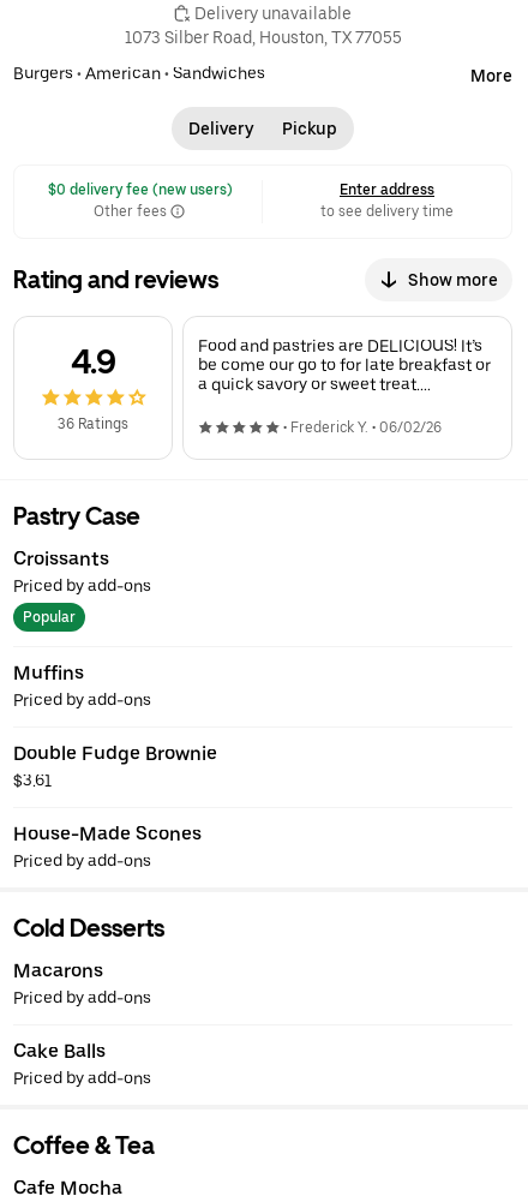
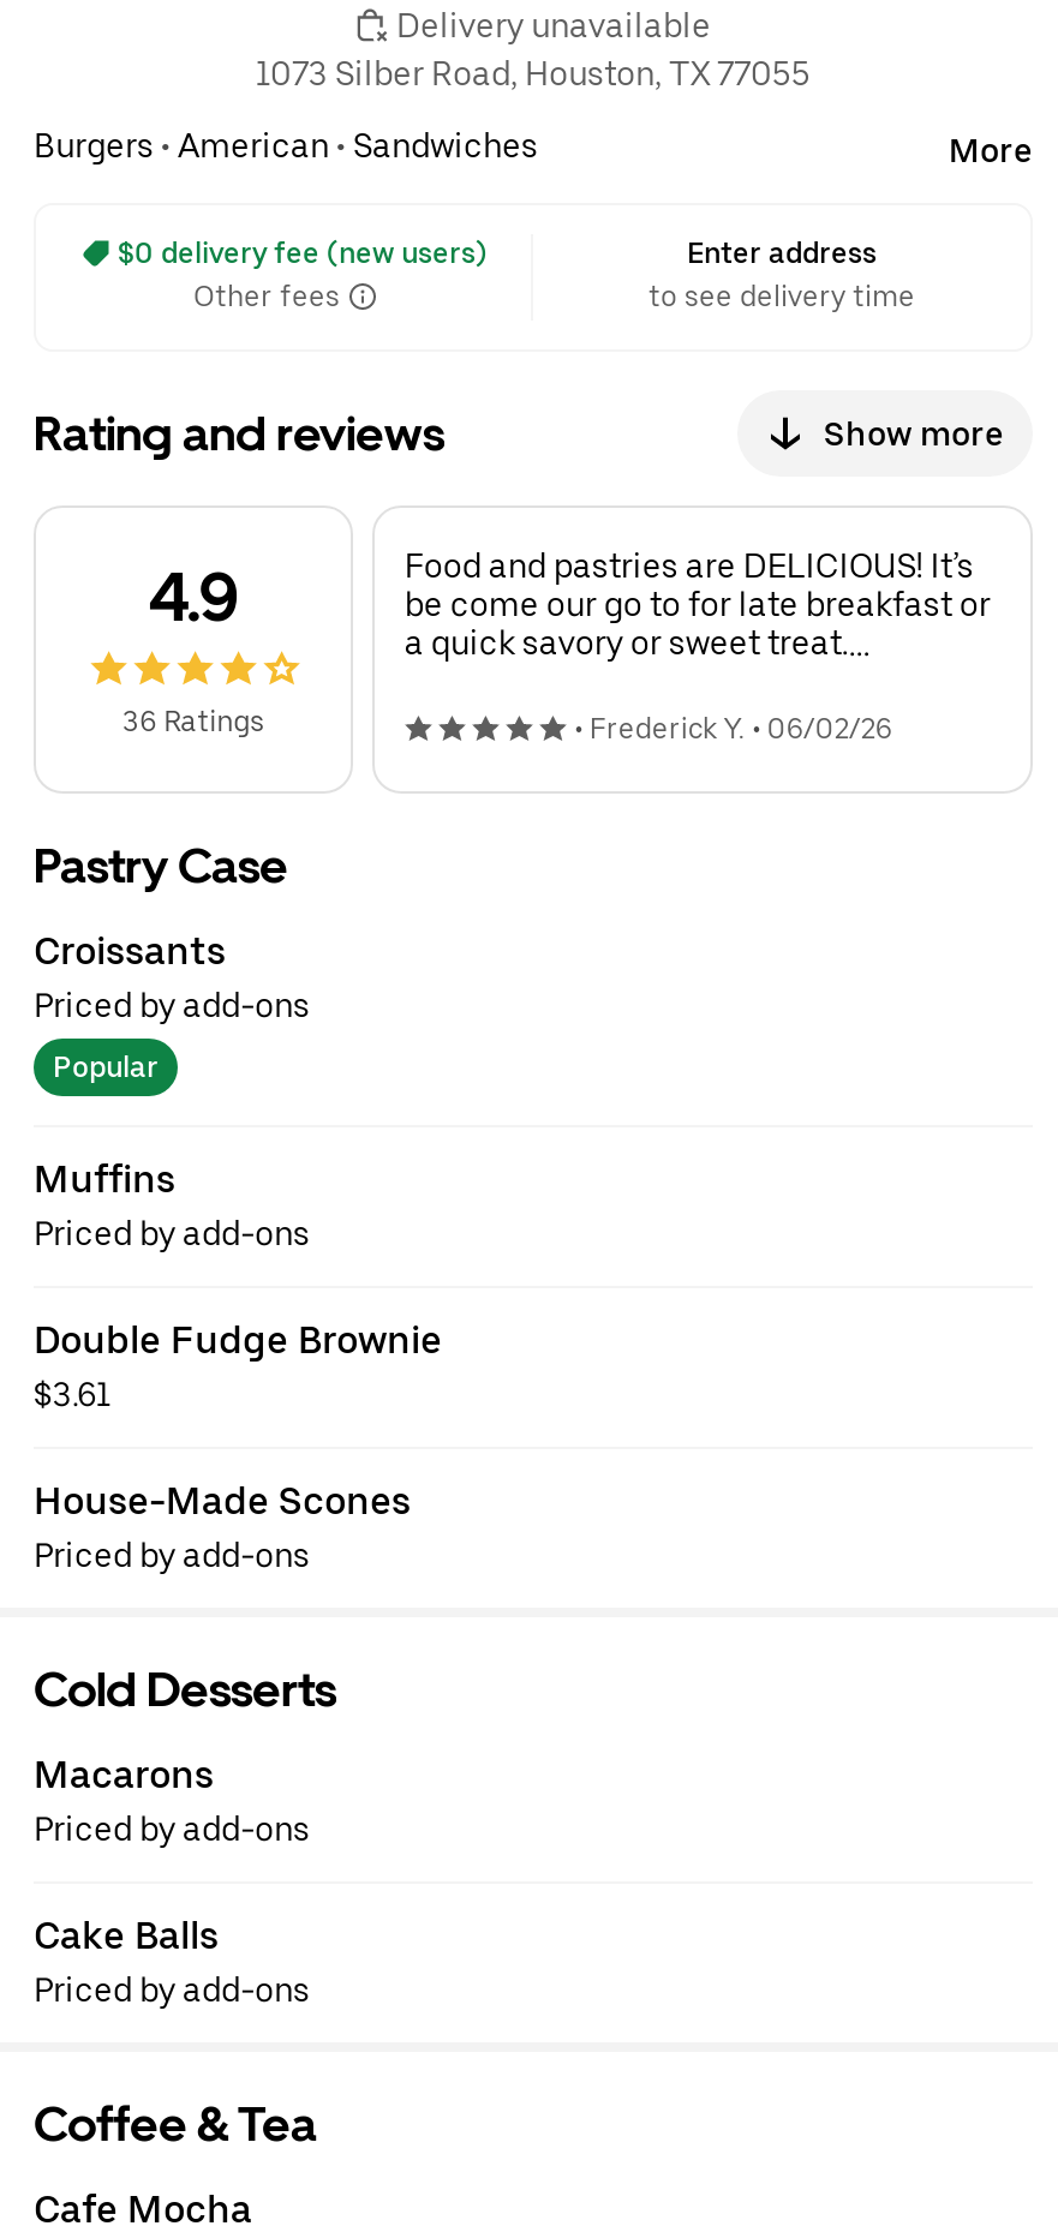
[188,118,337,138] Delivery | Pickup -> none

